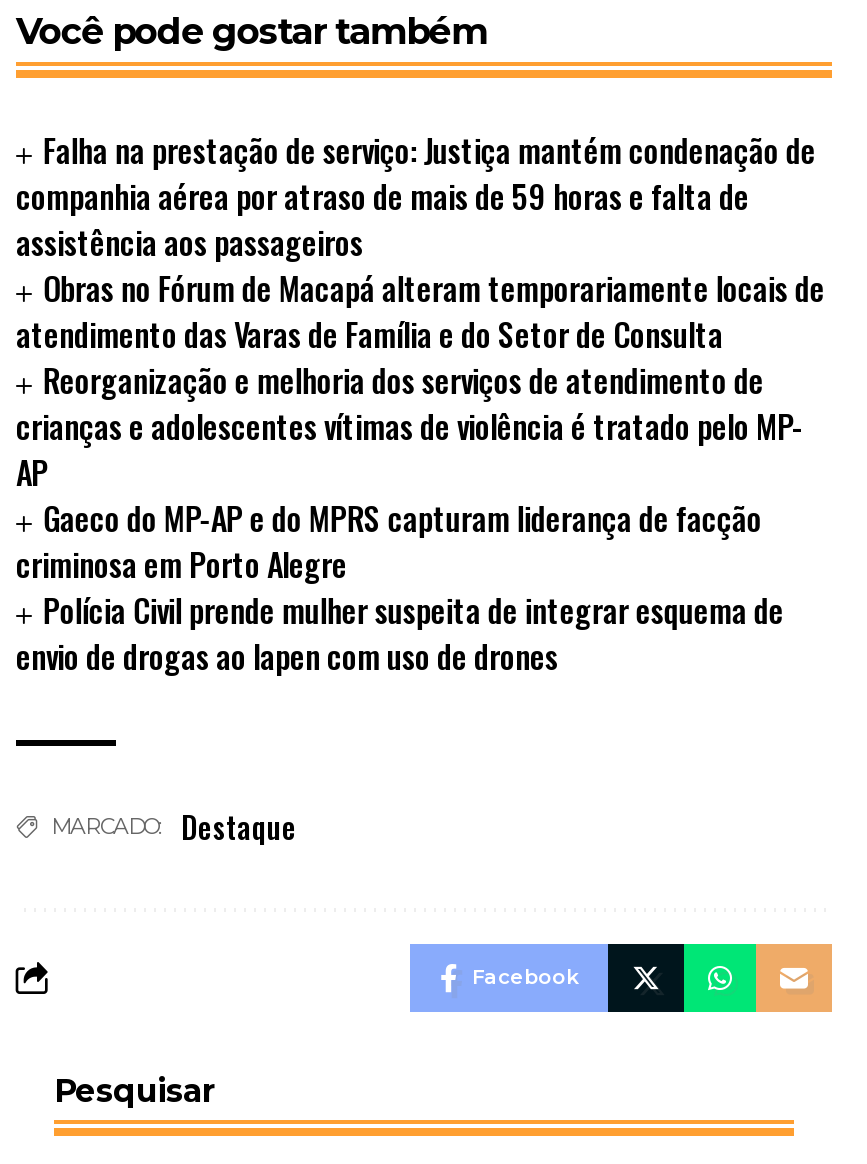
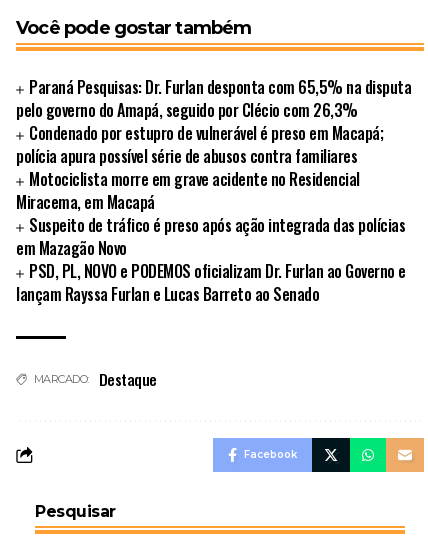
[16,127,825,681] Falha na prestação de serviço: Justiça mantém condenação de | companhia aérea por atraso de mais de 59 horas e falta de | assistência aos passageiros | Obras no Fórum de Macapá alteram temporariamente locais de | atendimento das Varas de Família e do Setor de Consulta | Reorganização e melhoria dos serviços de atendimento de | crianças e adolescentes vítimas de violência é tratado pelo MP- | AP | Gaeco do MP-AP e do MPRS capturam liderança de facção | criminosa em Porto Alegre | Polícia Civil prende mulher suspeita de integrar esquema de | envio de drogas ao Iapen com uso de drones -> [16,75,411,306] Paraná Pesquisas: Dr. Furlan desponta com 65,5% na disputa | pelo governo do Amapá, seguido por Clécio com 26,3% | Condenado por estupro de vulnerável é preso em Macapá; | polícia apura possível série de abusos contra familiares | Motociclista morre em grave acidente no Residencial | Miracema, em Macapá | Suspeito de tráfico é preso após ação integrada das polícias | em Mazagão Novo | PSD, PL, NOVO e PODEMOS oficializam Dr. Furlan ao Governo e | lançam Rayssa Furlan e Lucas Barreto ao Senado

